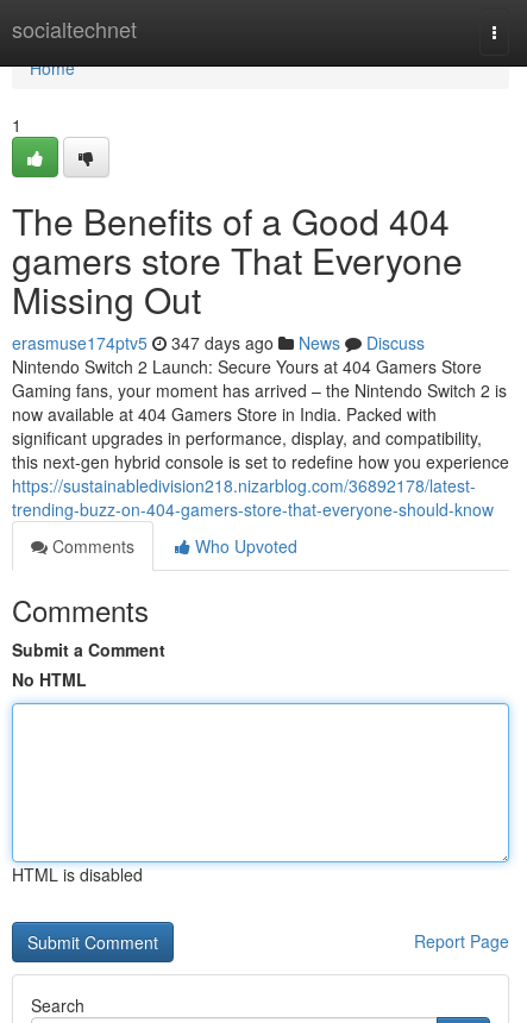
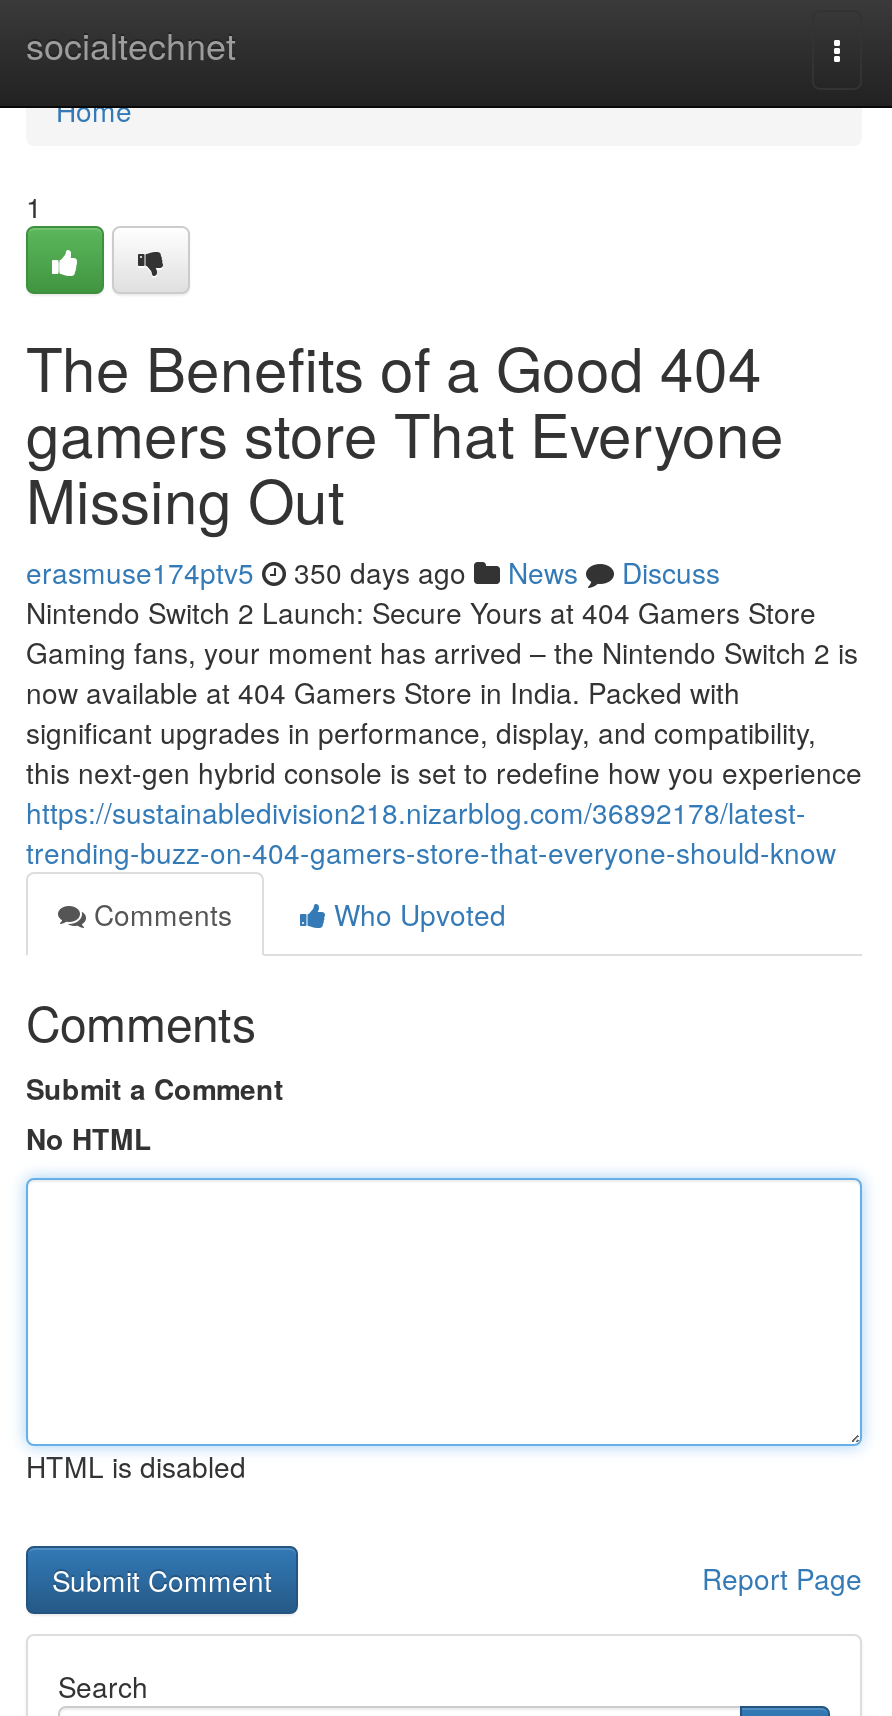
[12,331,425,354] erasmuse174ptv5 347 days ago News Discuss -> [26,552,720,592] erasmuse174ptv5 350 days ago News Discuss

